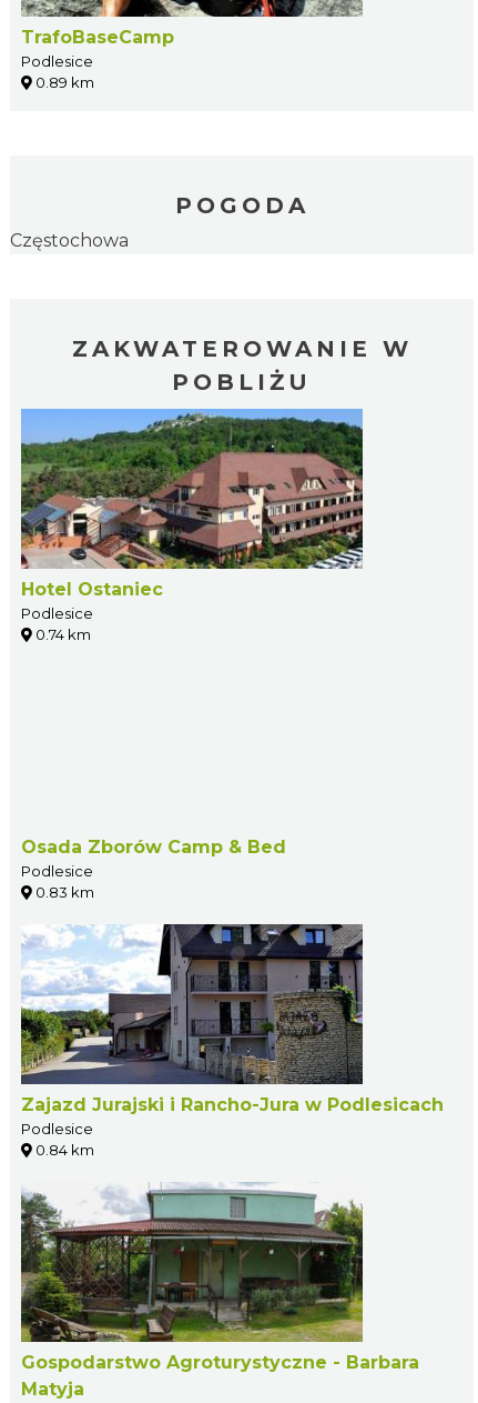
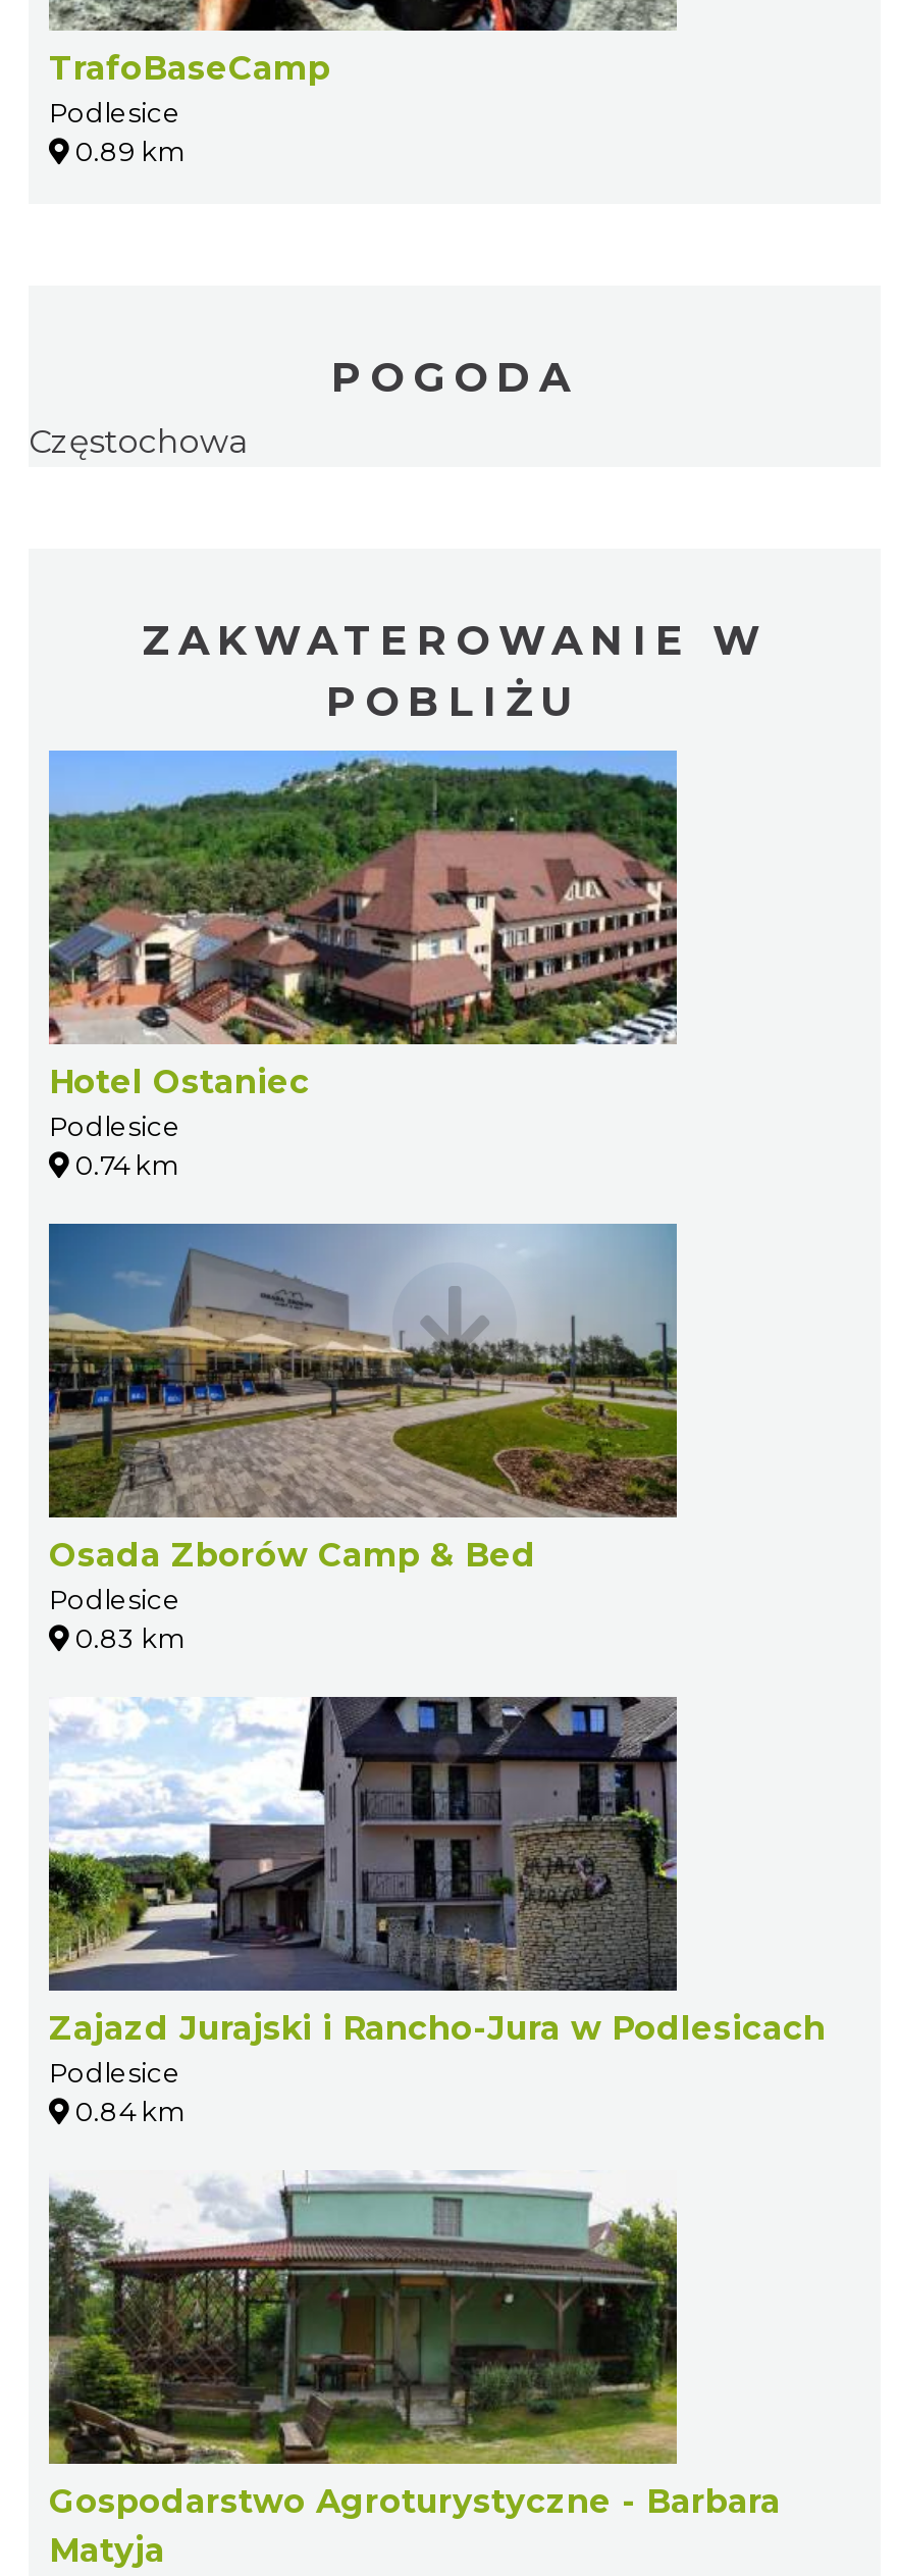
none -> [47,1222,679,1519] [image]

